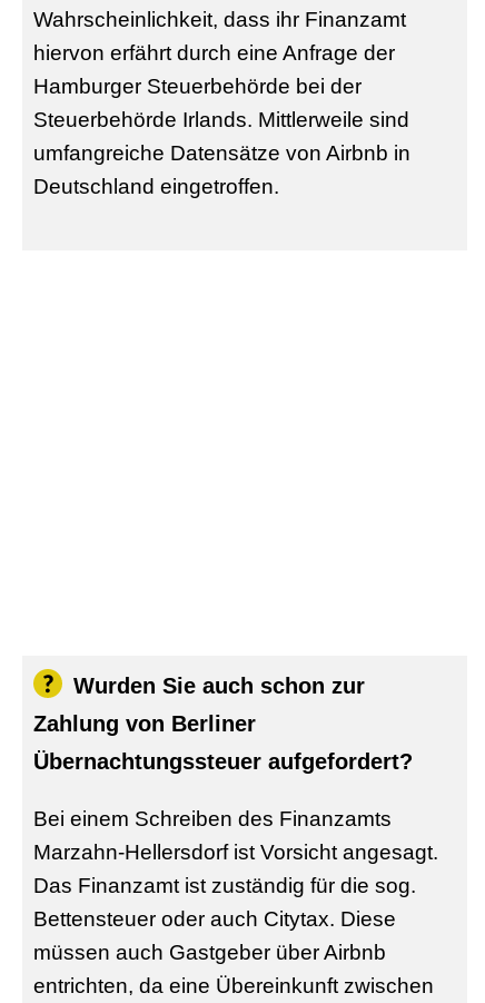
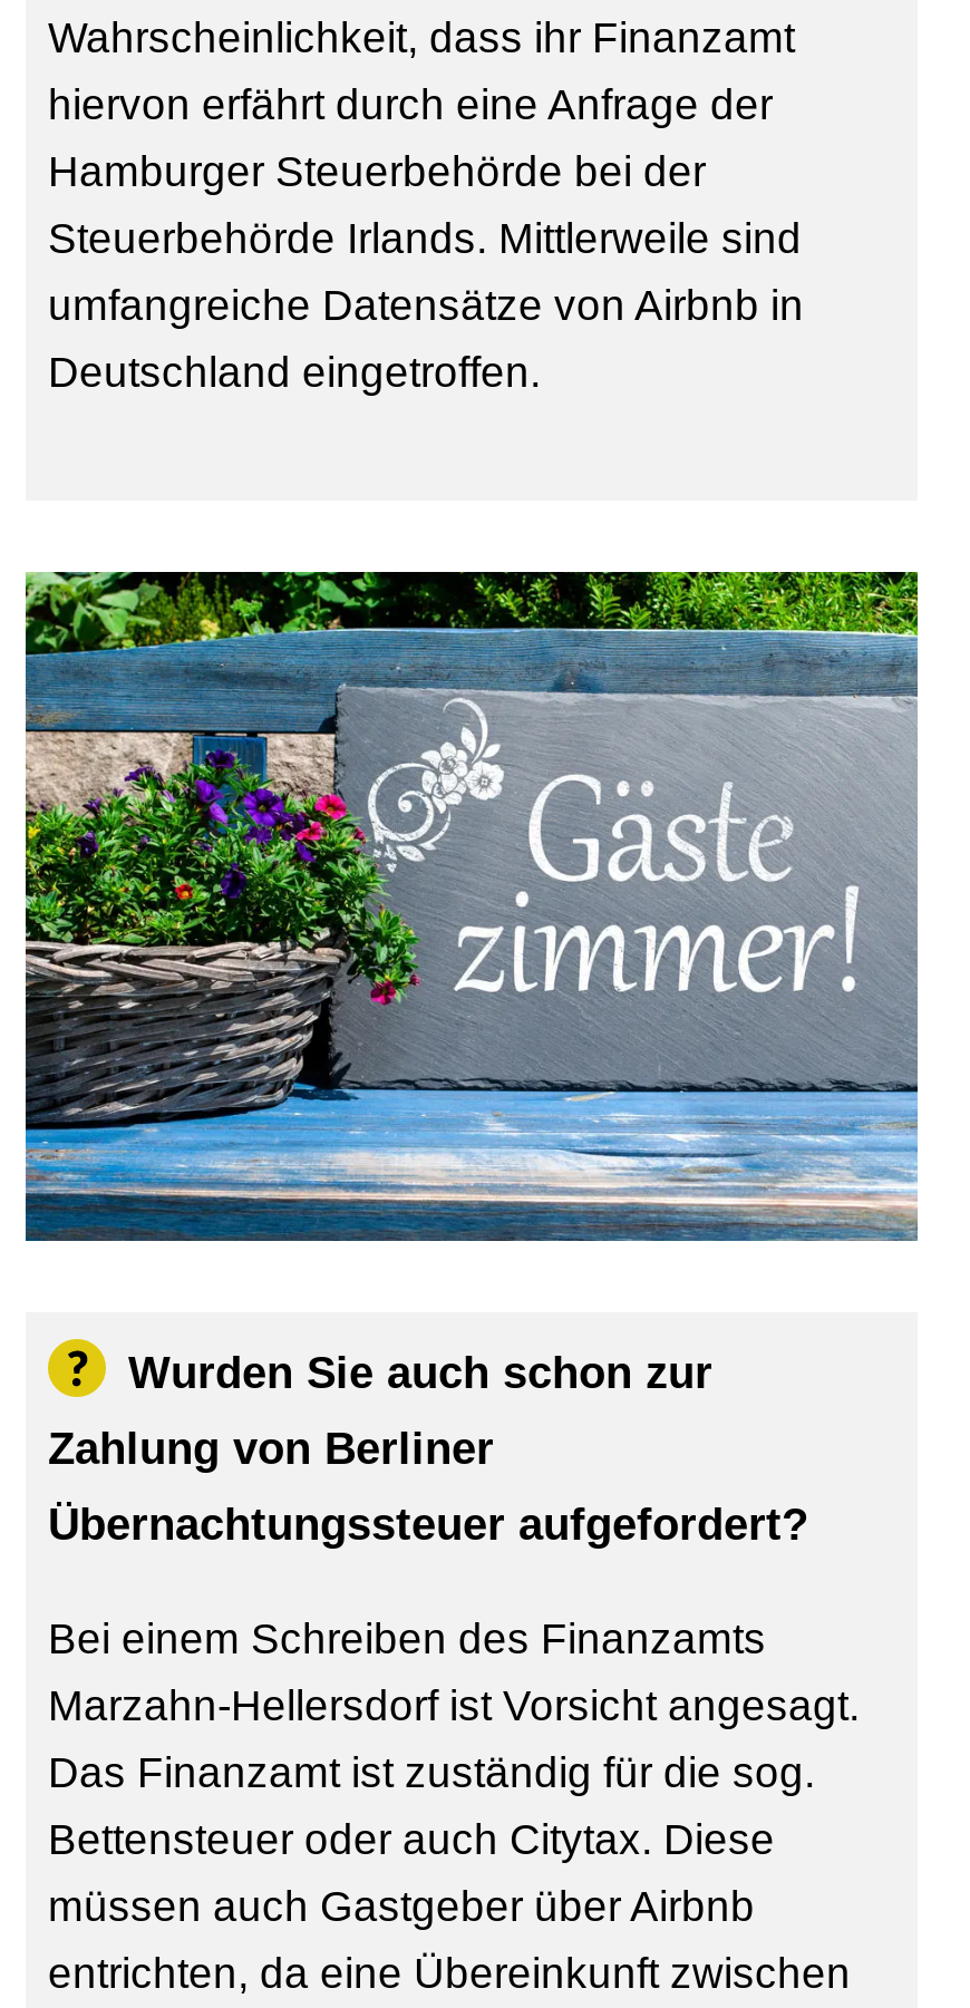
none -> [23,570,920,1243] [image]

